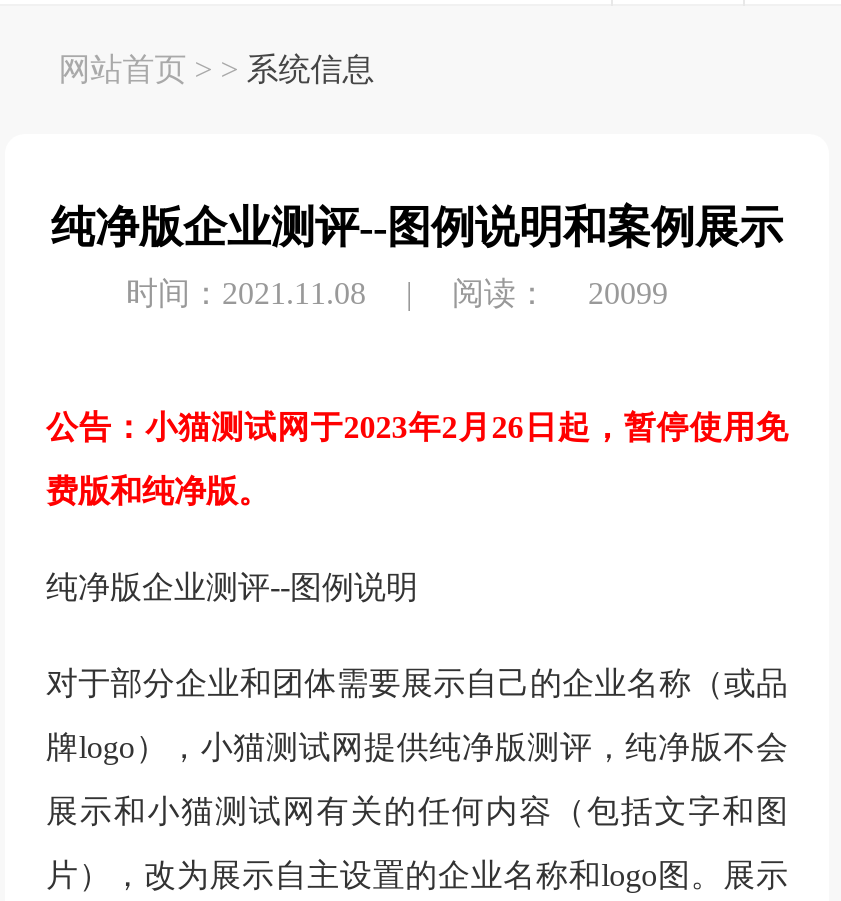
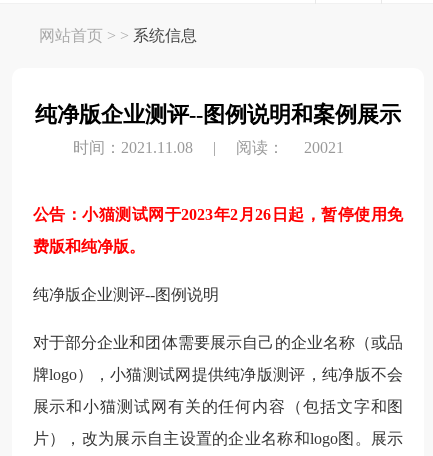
[588,276,668,310] 20099 -> [303,139,343,156] 20021

